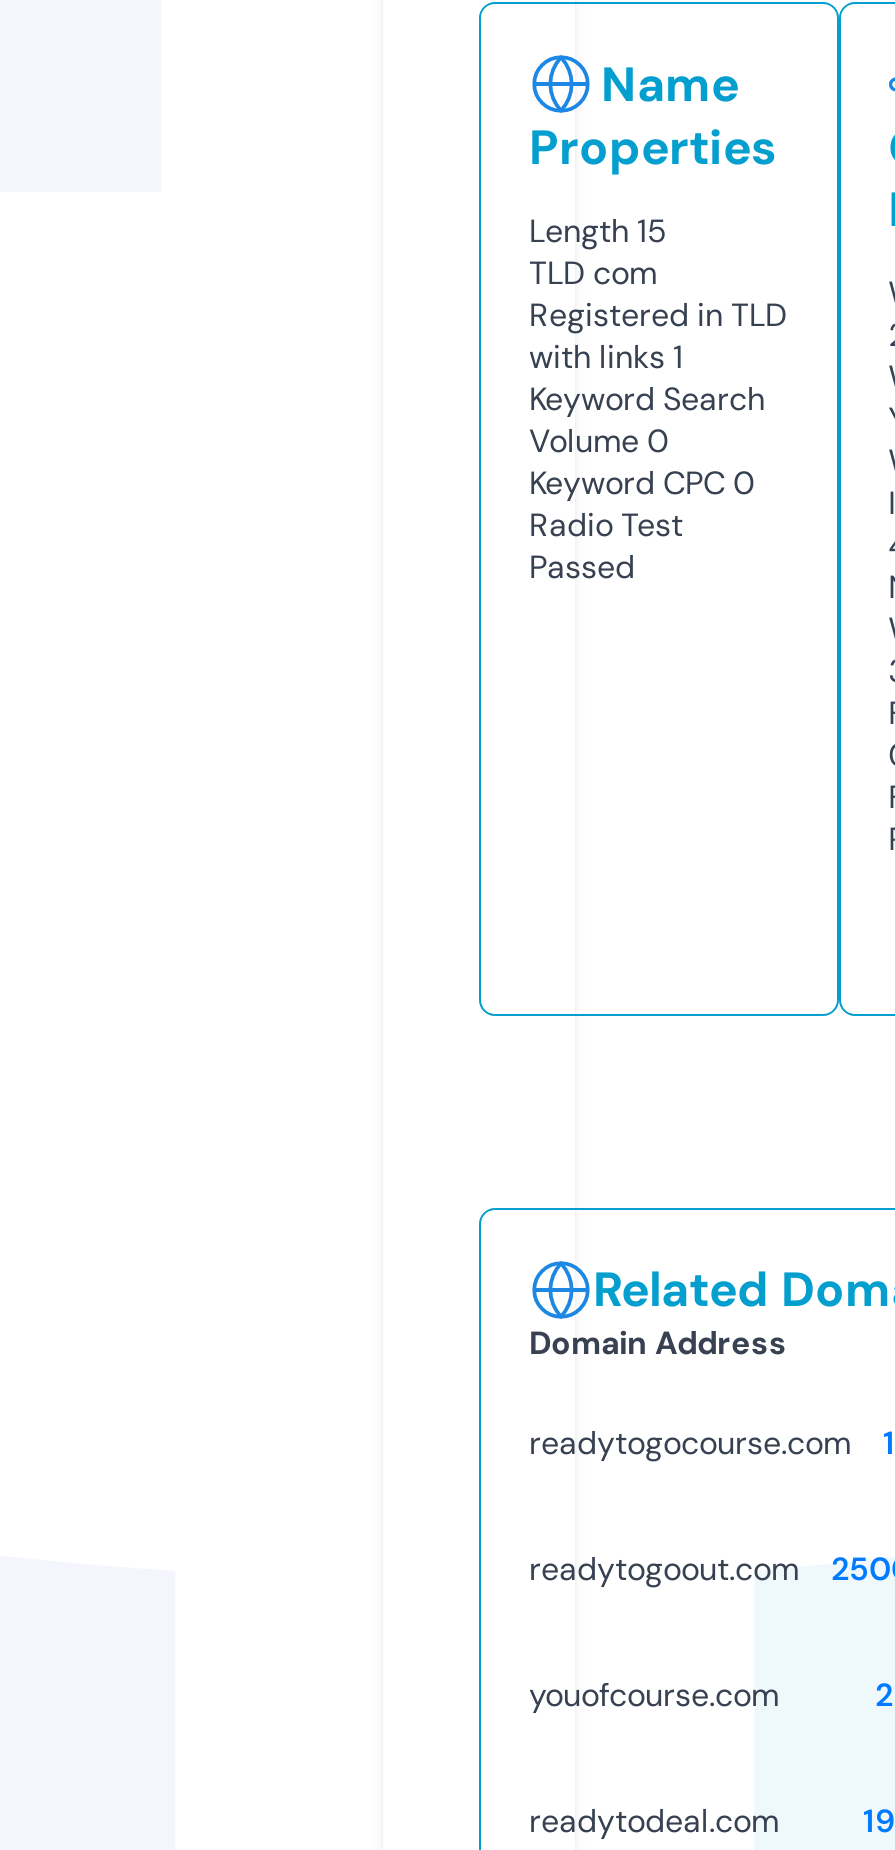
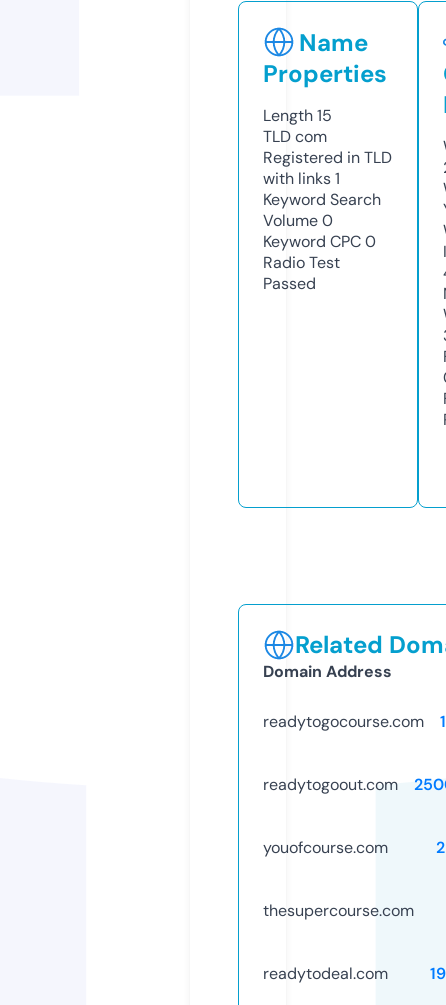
none -> [263,900,414,921] thesupercourse.com

